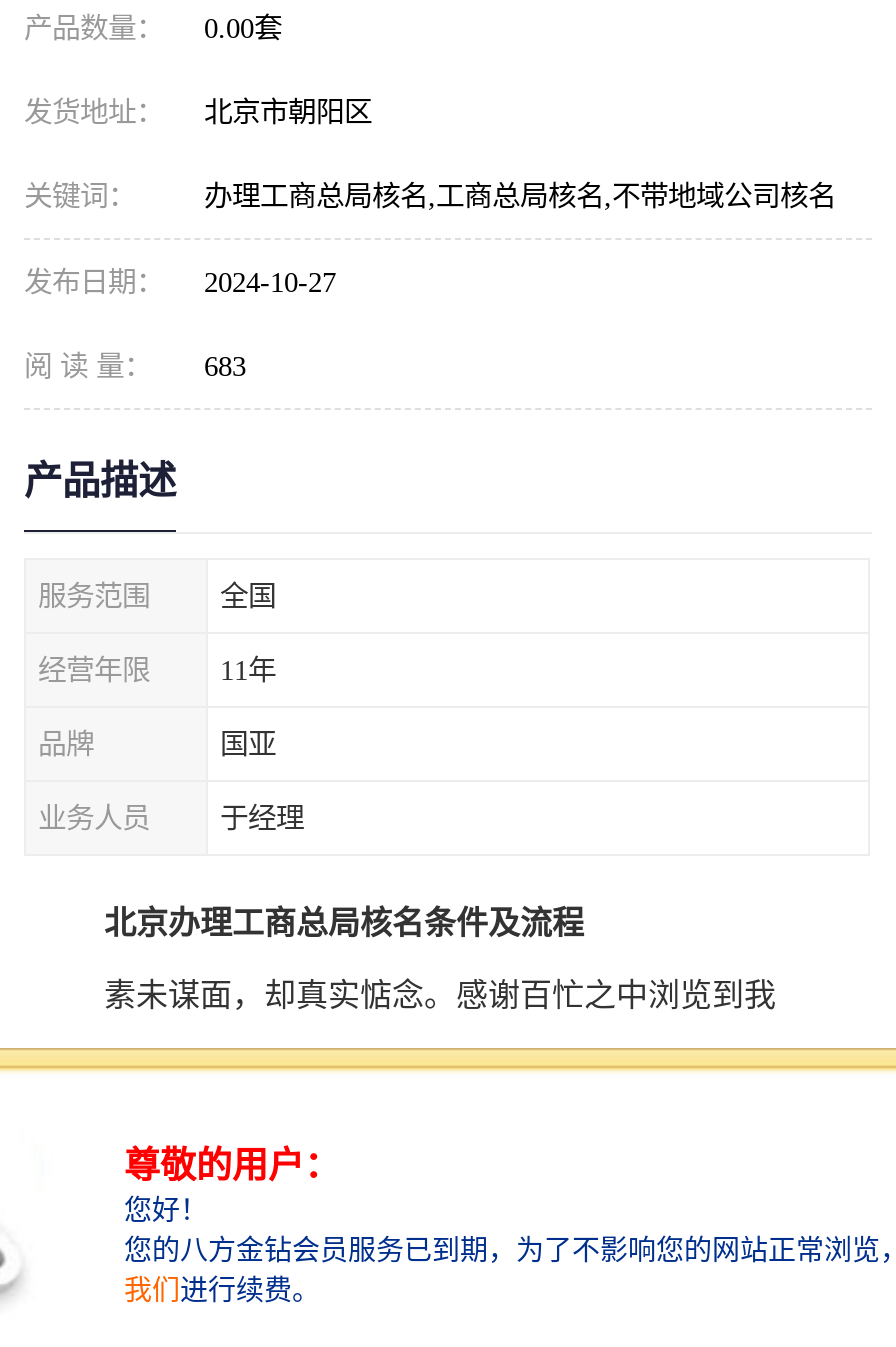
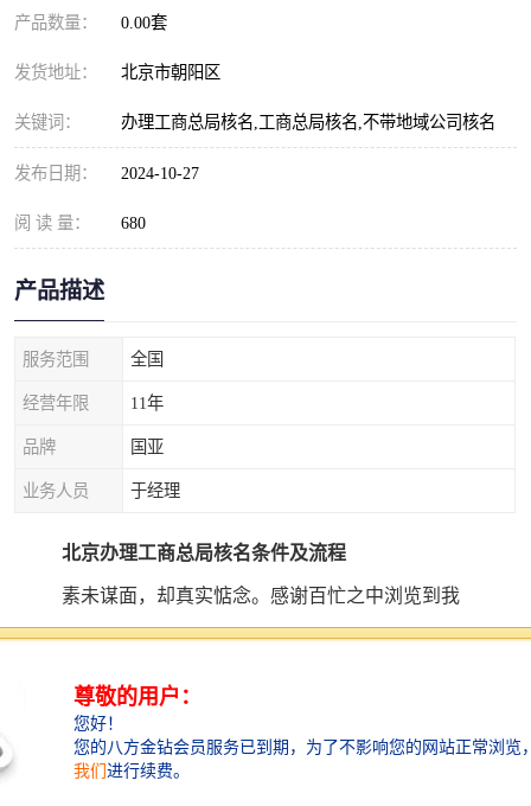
[24,350,246,382] 阅 读 量： 683 -> [14,213,146,232] 阅 读 量： 680

